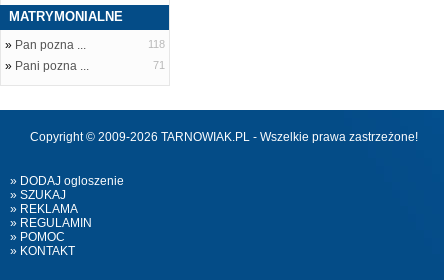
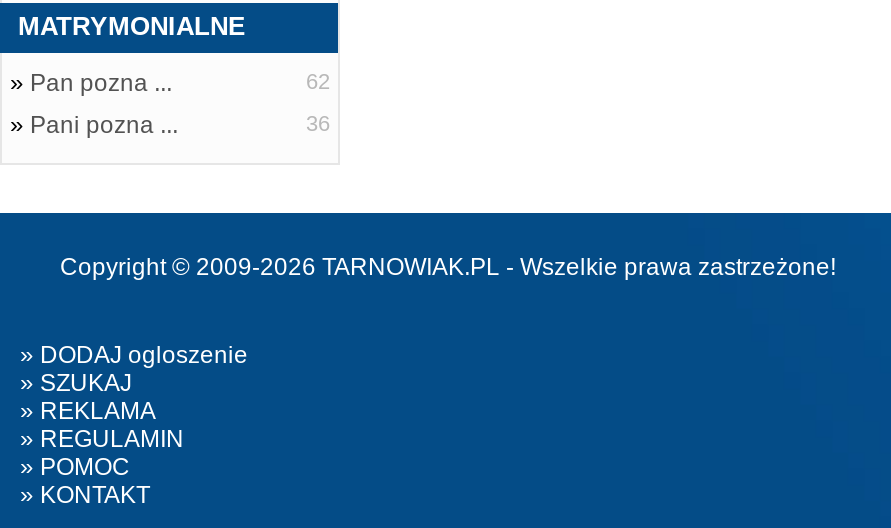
[148,38,165,50] 118 -> [306,69,330,93] 62
[153,59,165,71] 71 -> [306,111,330,135] 36

